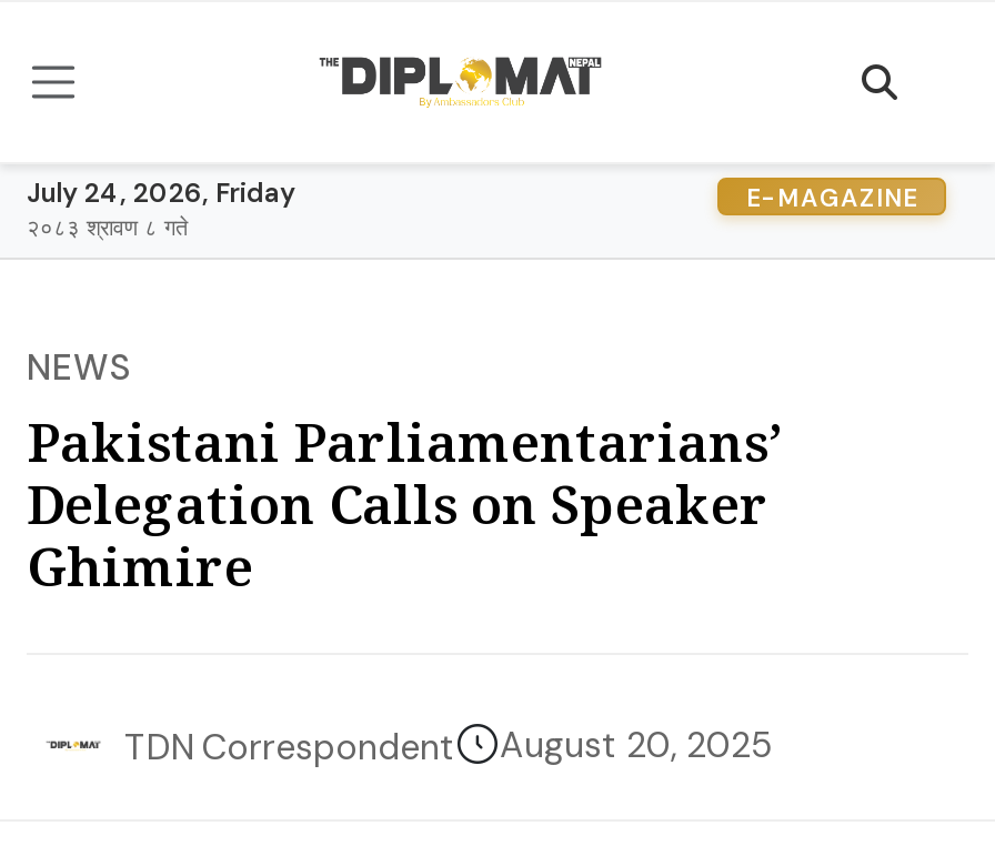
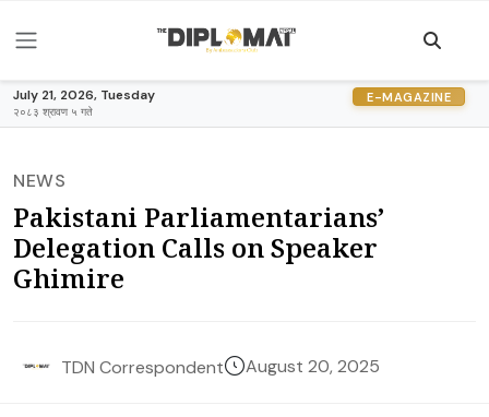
[27,175,295,211] July 24, 2026, Friday -> [13,86,155,104] July 21, 2026, Tuesday
[27,213,189,242] २०८३ श्रावण ८ गते -> [13,105,93,119] २०८३ श्रावण ५ गते

